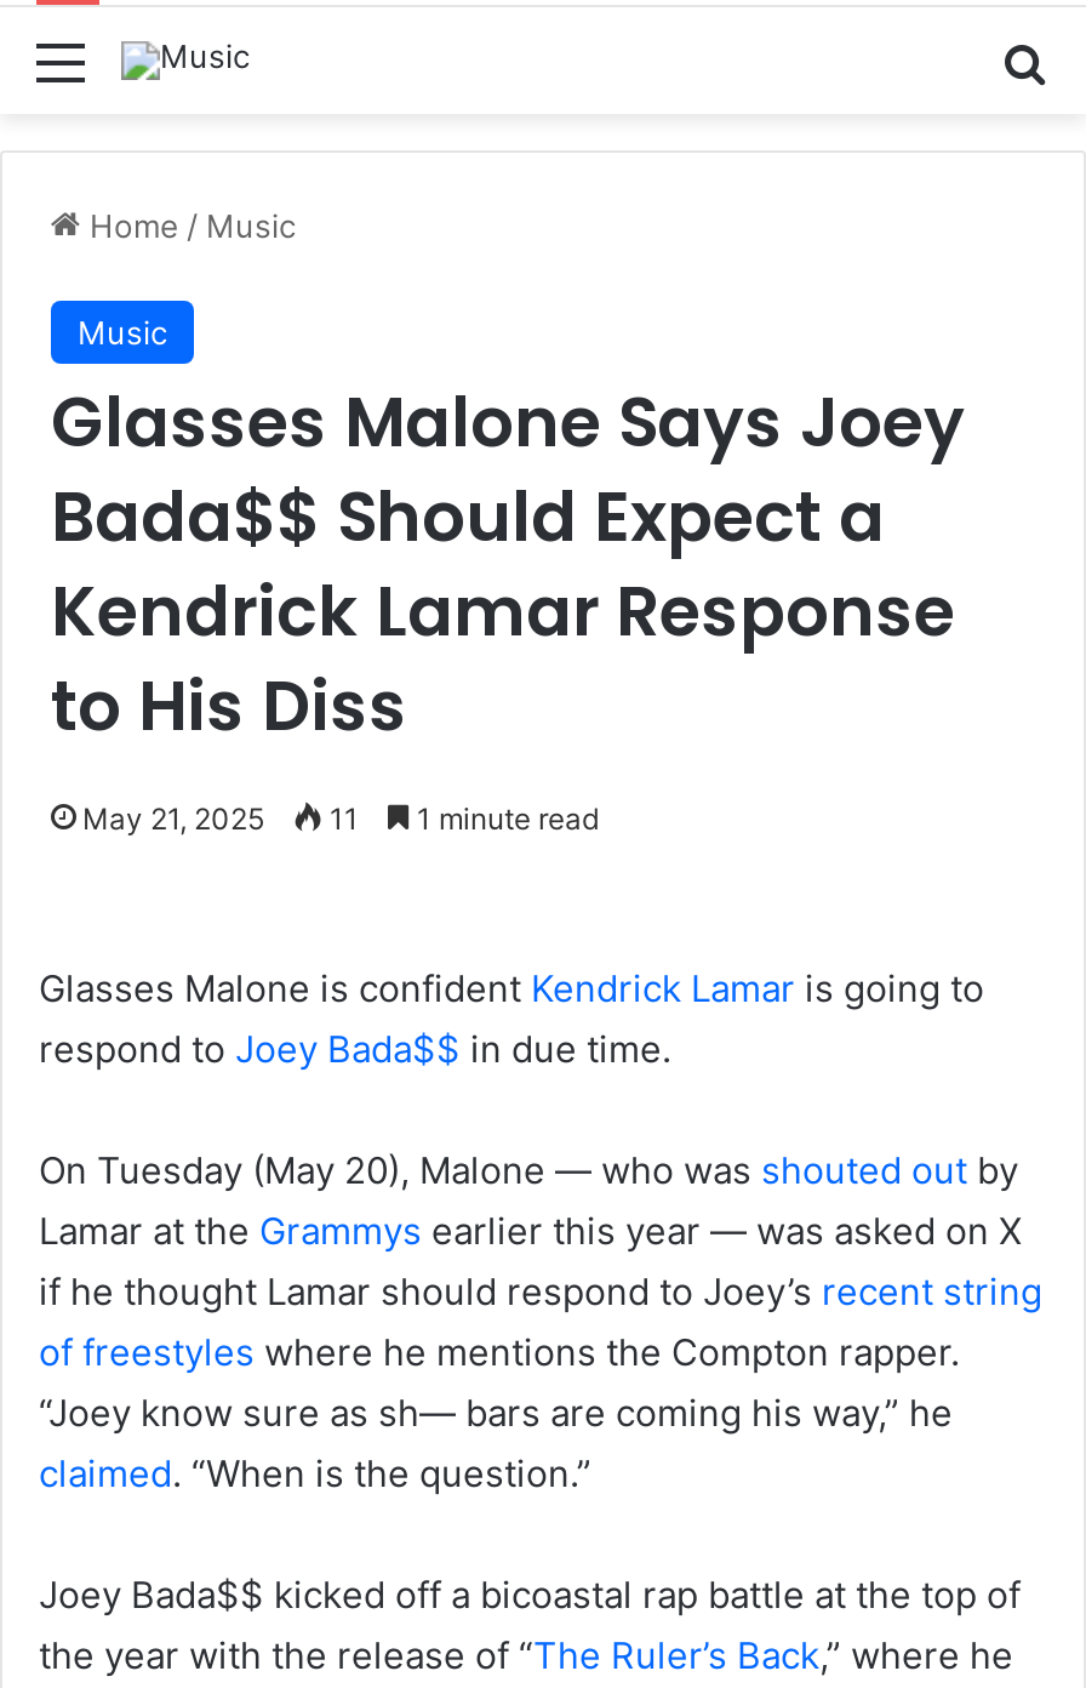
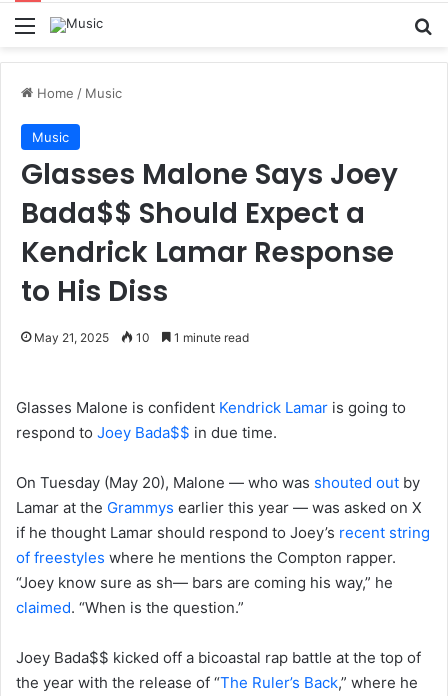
[82,800,599,837] May 21, 2025 11 1 minute read -> [34,330,249,345] May 21, 2025 10 1 minute read

